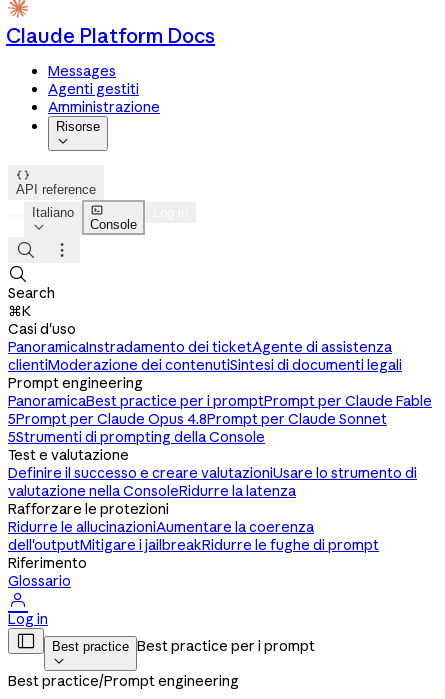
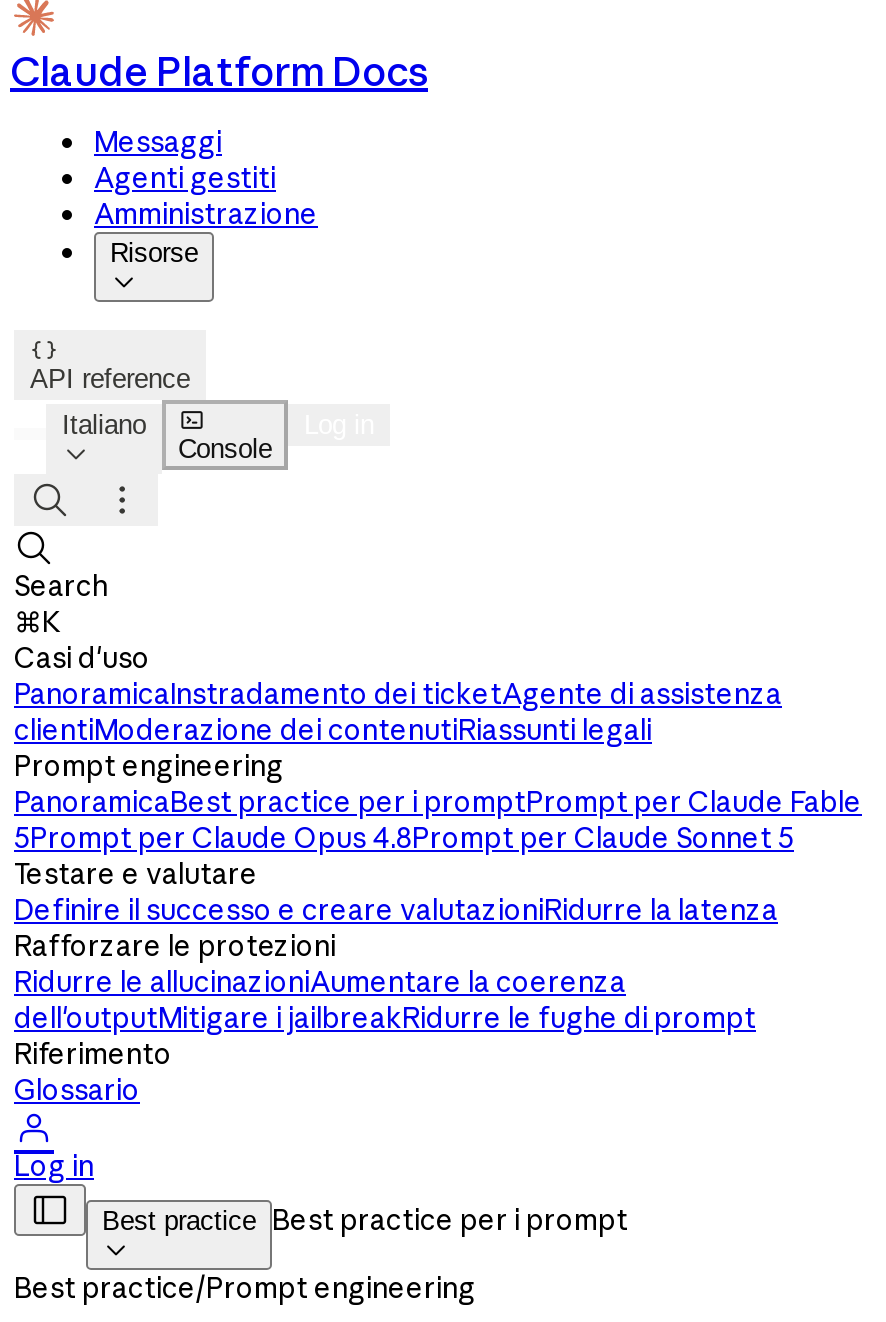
[48,62,116,80] Messages -> [94,124,222,160] Messaggi
[8,356,402,374] clientiModerazione dei contenutiSintesi di documenti legali -> [14,712,652,748] clientiModerazione dei contenutiRiassunti legali
[8,410,417,500] 5Prompt per Claude Opus 4.8Prompt per Claude Sonnet | 5Strumenti di prompting della Console | Test e valutazione | Definire il successo e creare valutazioniUsare lo strumento di | valutazione nella ConsoleRidurre la latenza -> [14,820,794,928] 5Prompt per Claude Opus 4.8Prompt per Claude Sonnet 5 | Testare e valutare | Definire il successo e creare valutazioniRidurre la latenza

